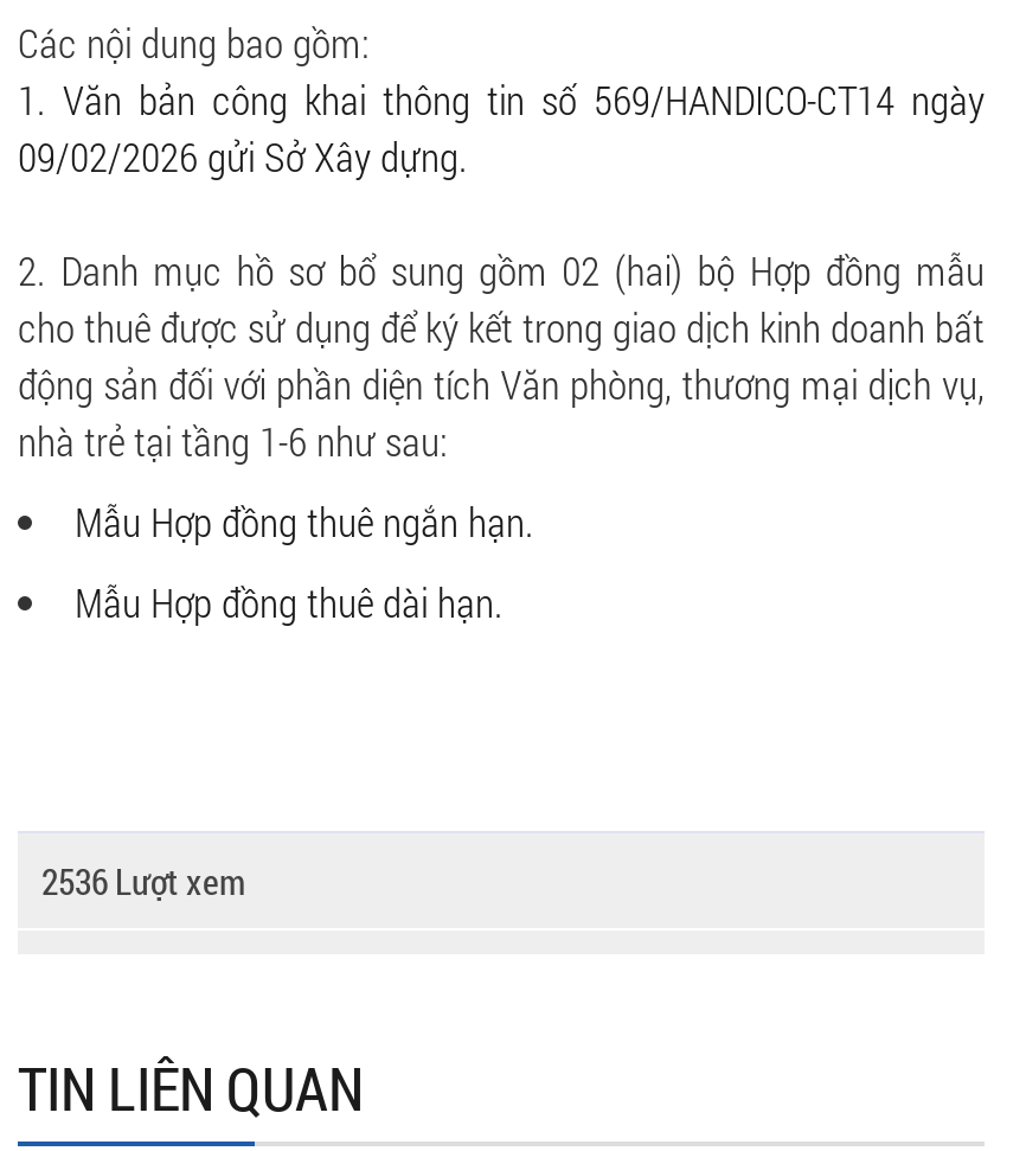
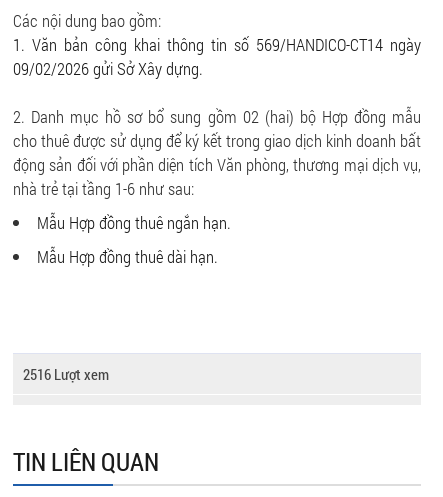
[41,857,245,904] 2536 Lượt xem -> [23,364,109,384] 2516 Lượt xem

